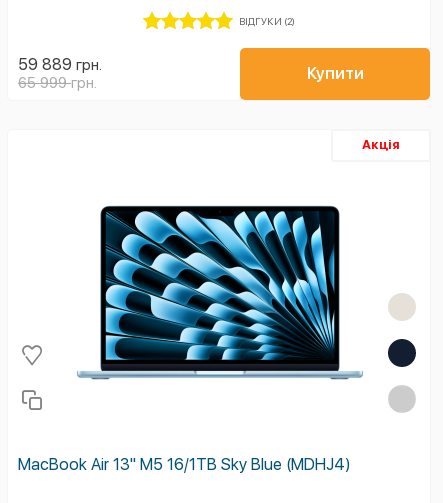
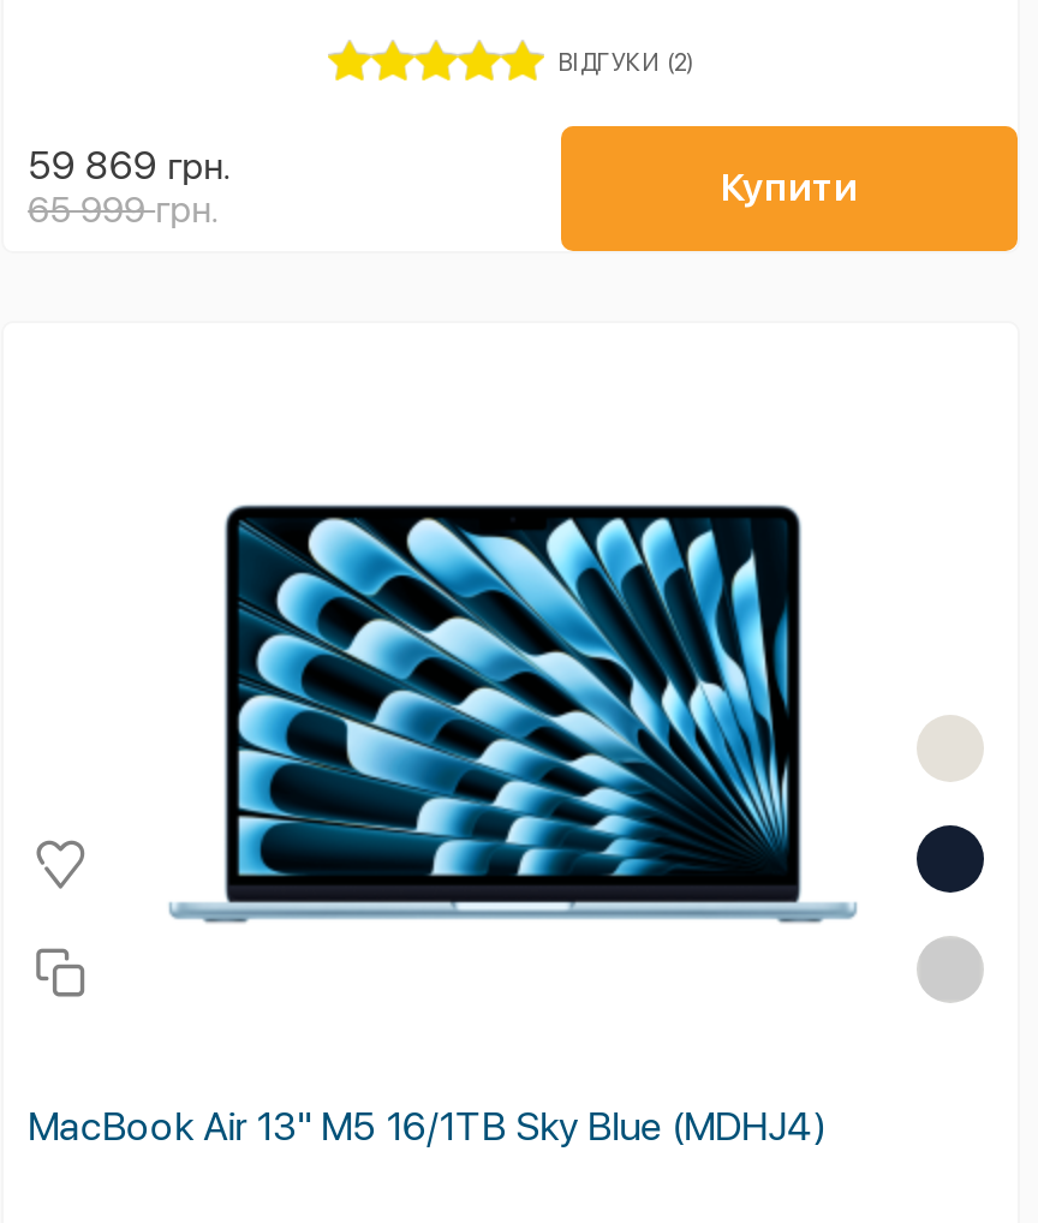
[18,55,102,74] 59 889 грн. -> [28,142,230,188] 59 869 грн.
[362,137,400,152] Акція -> none

